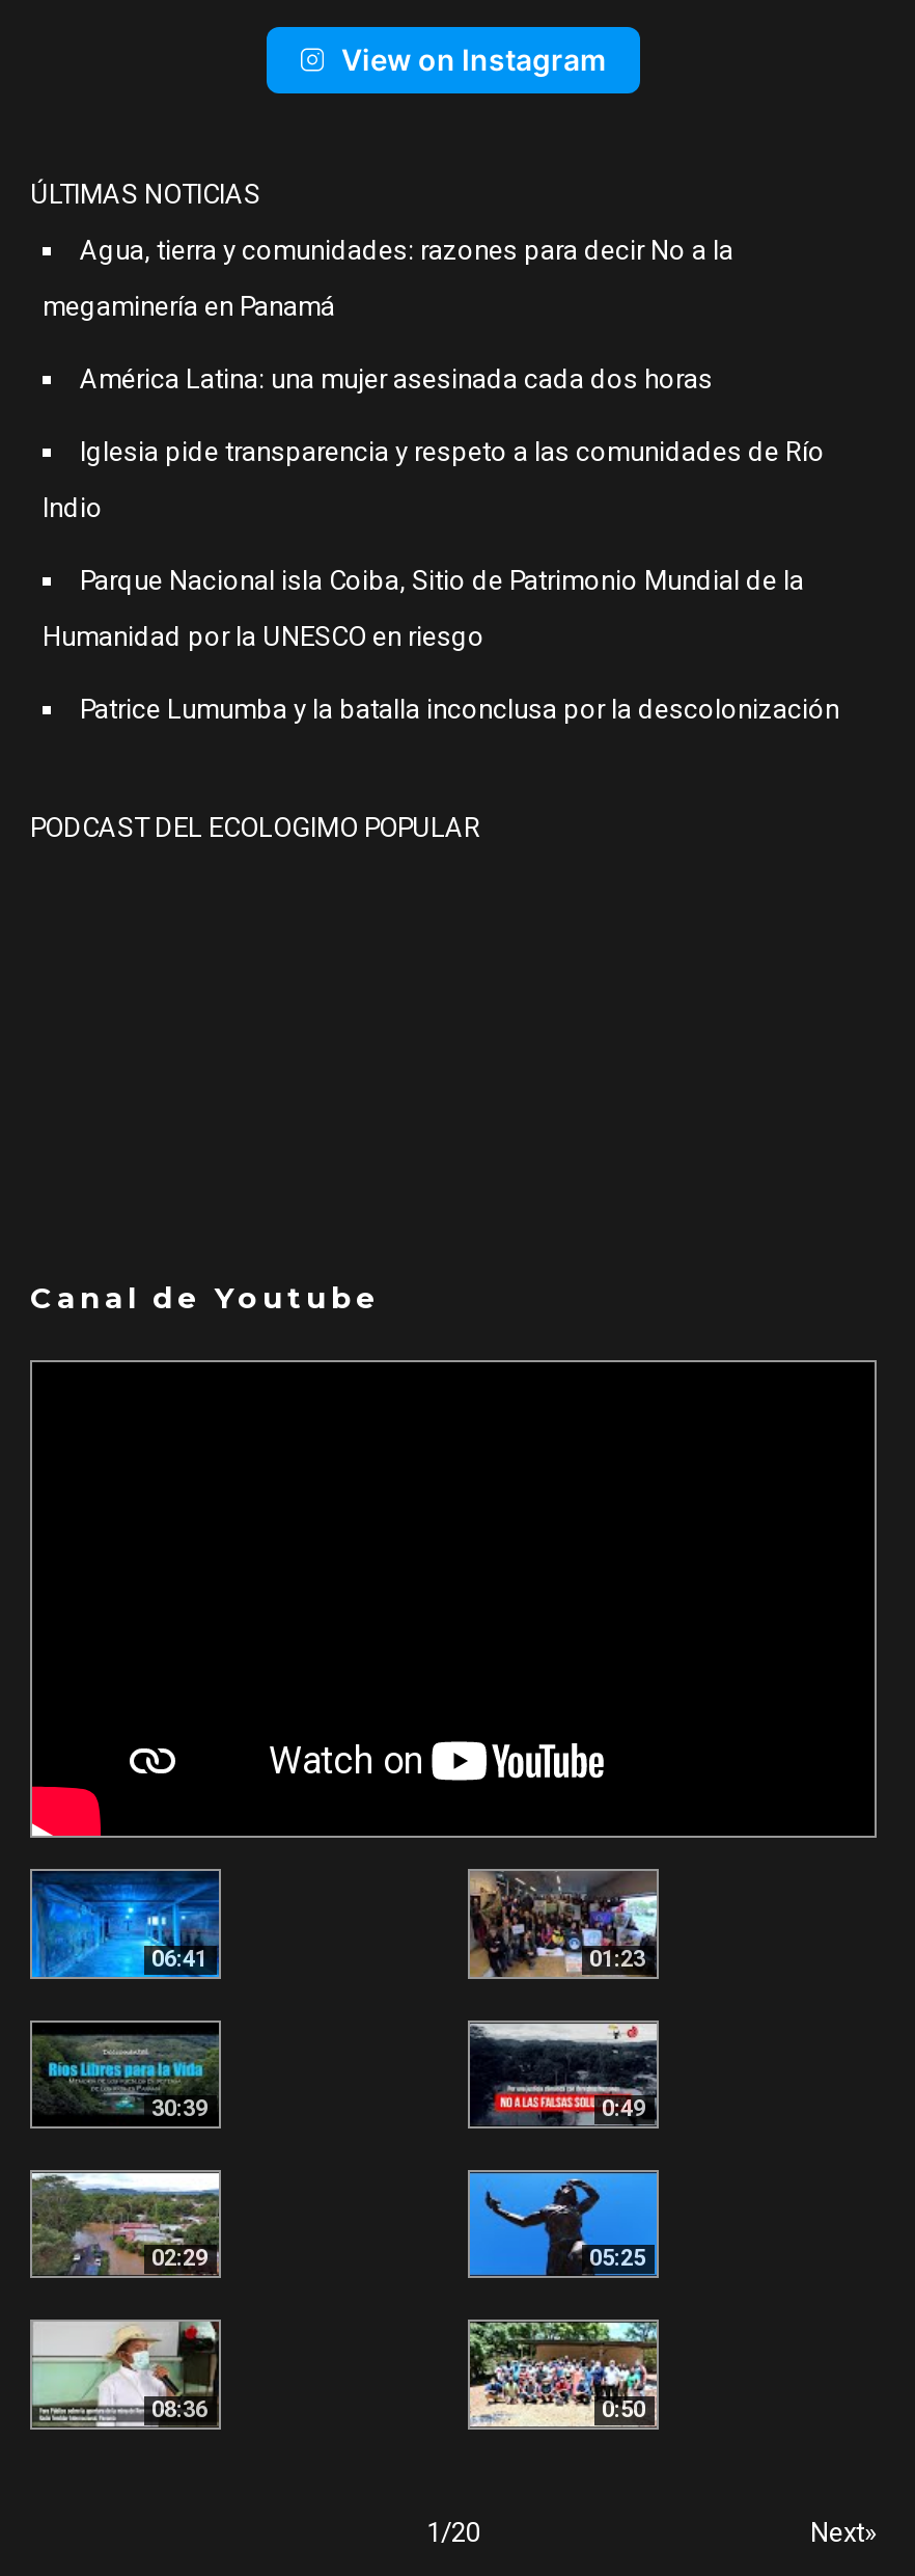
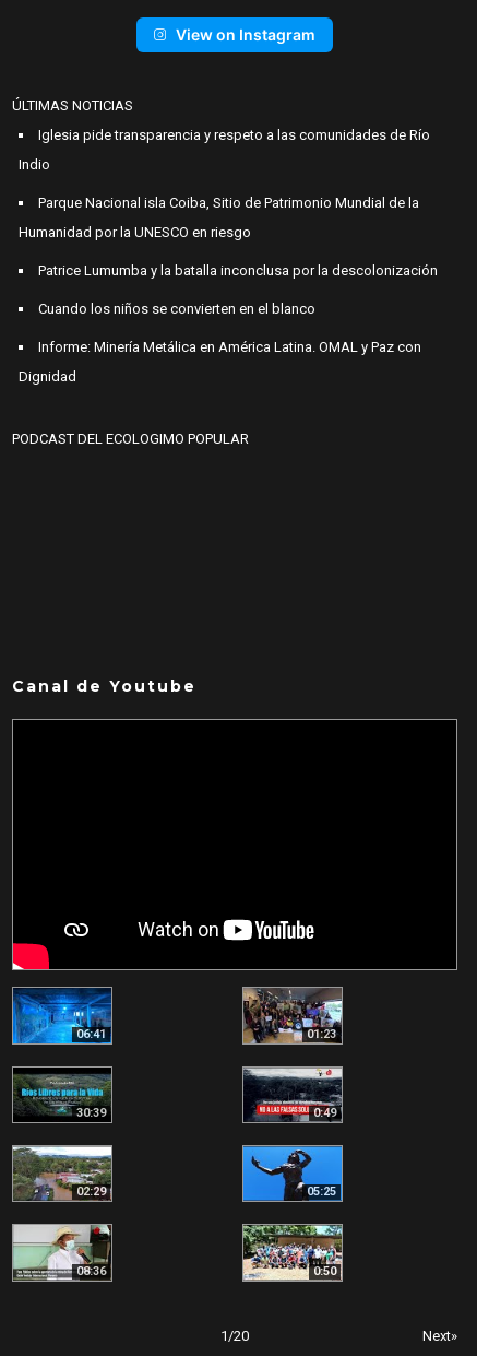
[43,235,733,395] Agua, tierra y comunidades: razones para decir No a la | megaminería en Panamá | América Latina: una mujer asesinada cada dos horas -> none
moved [43,436,839,725] -> [19,127,438,279]: Iglesia pide transparencia y respeto a las comunidades de Río | Indio | Parque Nacional isla Coiba, Sitio de Patrimonio Mundial de la | Humanidad por la UNESCO en riesgo | Patrice Lumumba y la batalla inconclusa por la descolonización
none -> [19,300,421,385] Cuando los niños se convierten en el blanco | Informe: Minería Metálica en América Latina. OMAL y Paz con | Dignidad

